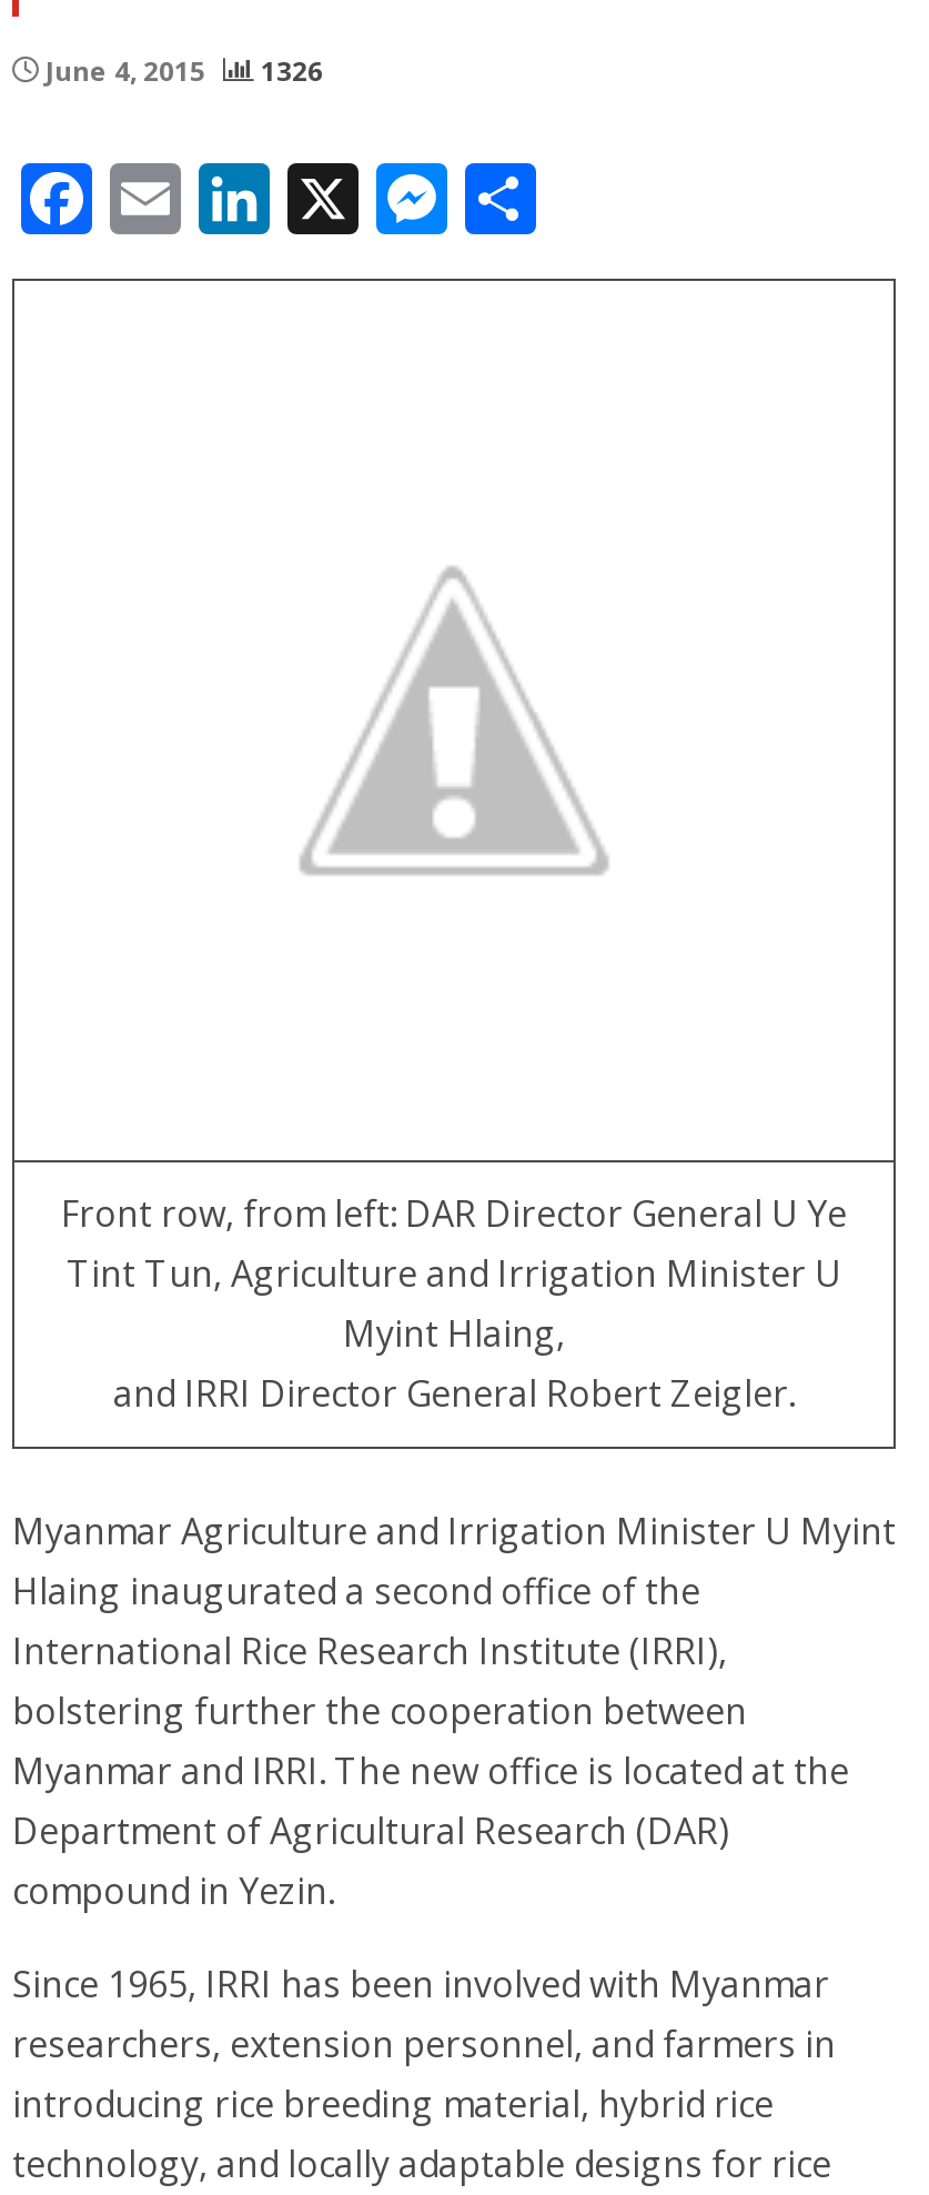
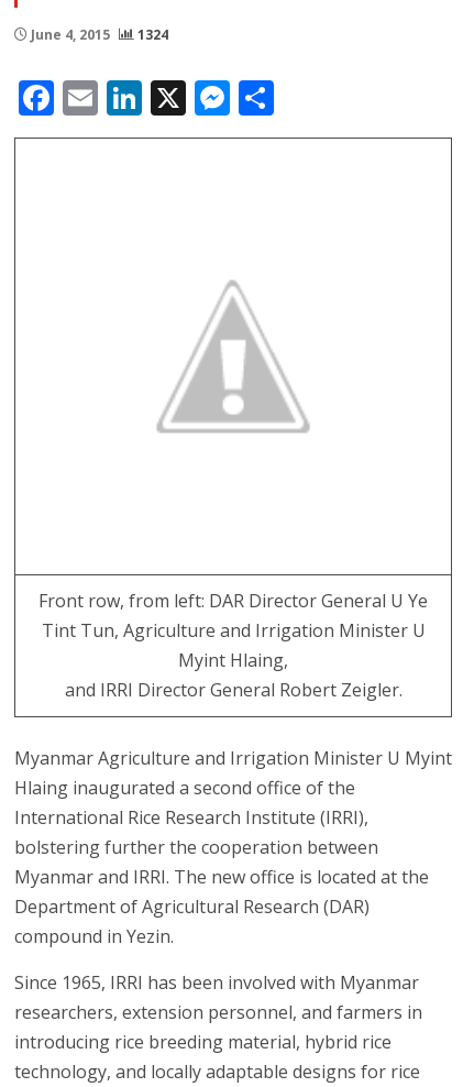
[39,53,323,90] June 4, 2015 1326 -> [27,26,168,44] June 4, 2015 1324

